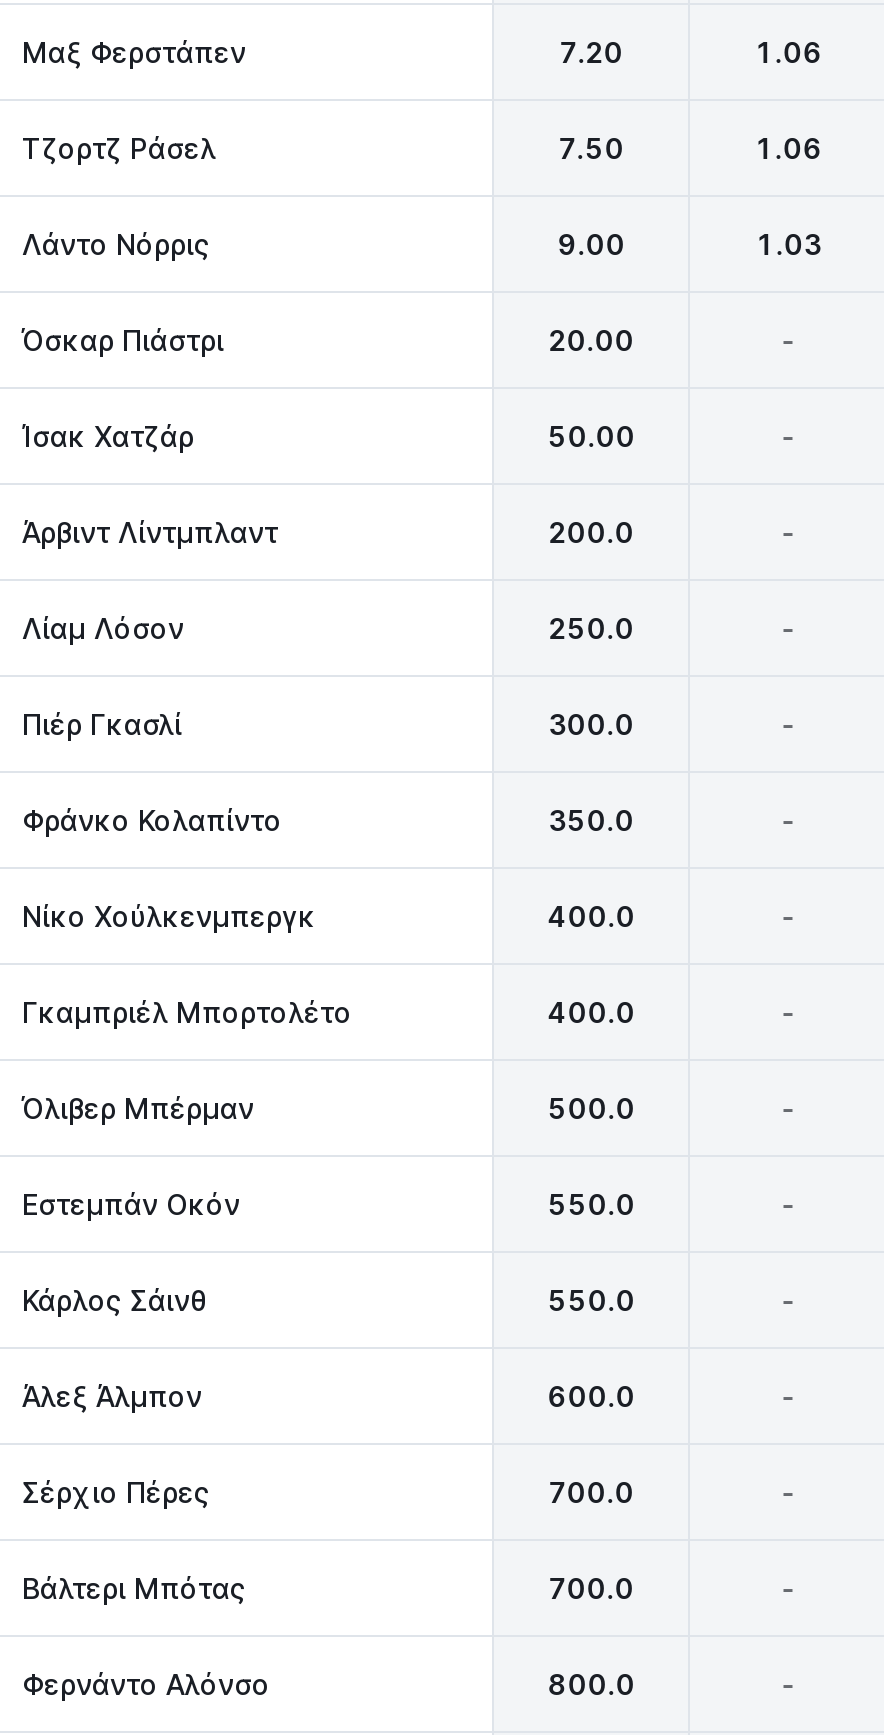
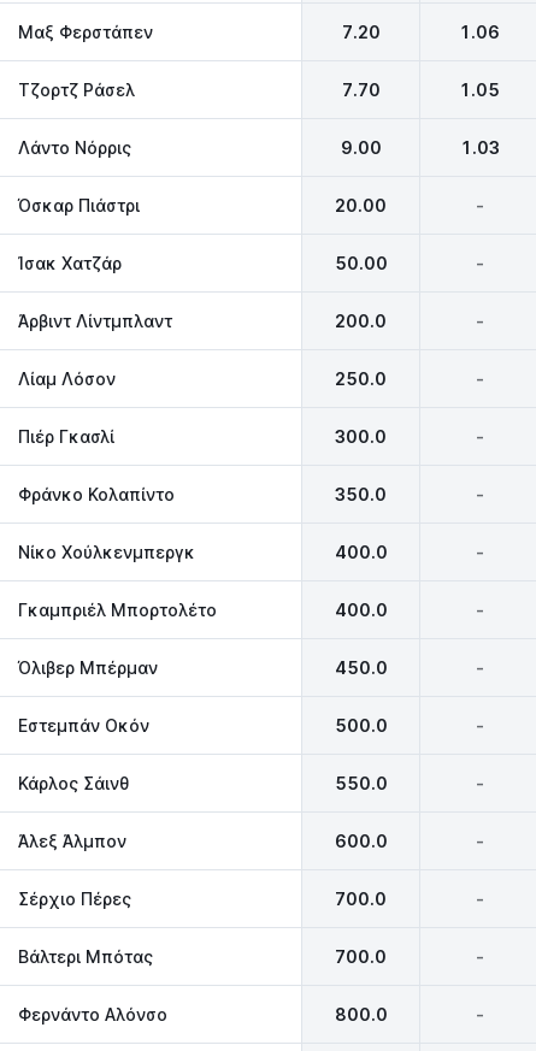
[558,130,624,164] 7.50 -> [342,79,380,99] 7.70
[754,130,822,164] 1.06 -> [459,79,500,99] 1.05
[547,1090,635,1124] 500.0 -> [334,657,387,677] 450.0
[547,1186,635,1220] 550.0 -> [334,715,387,735] 500.0

